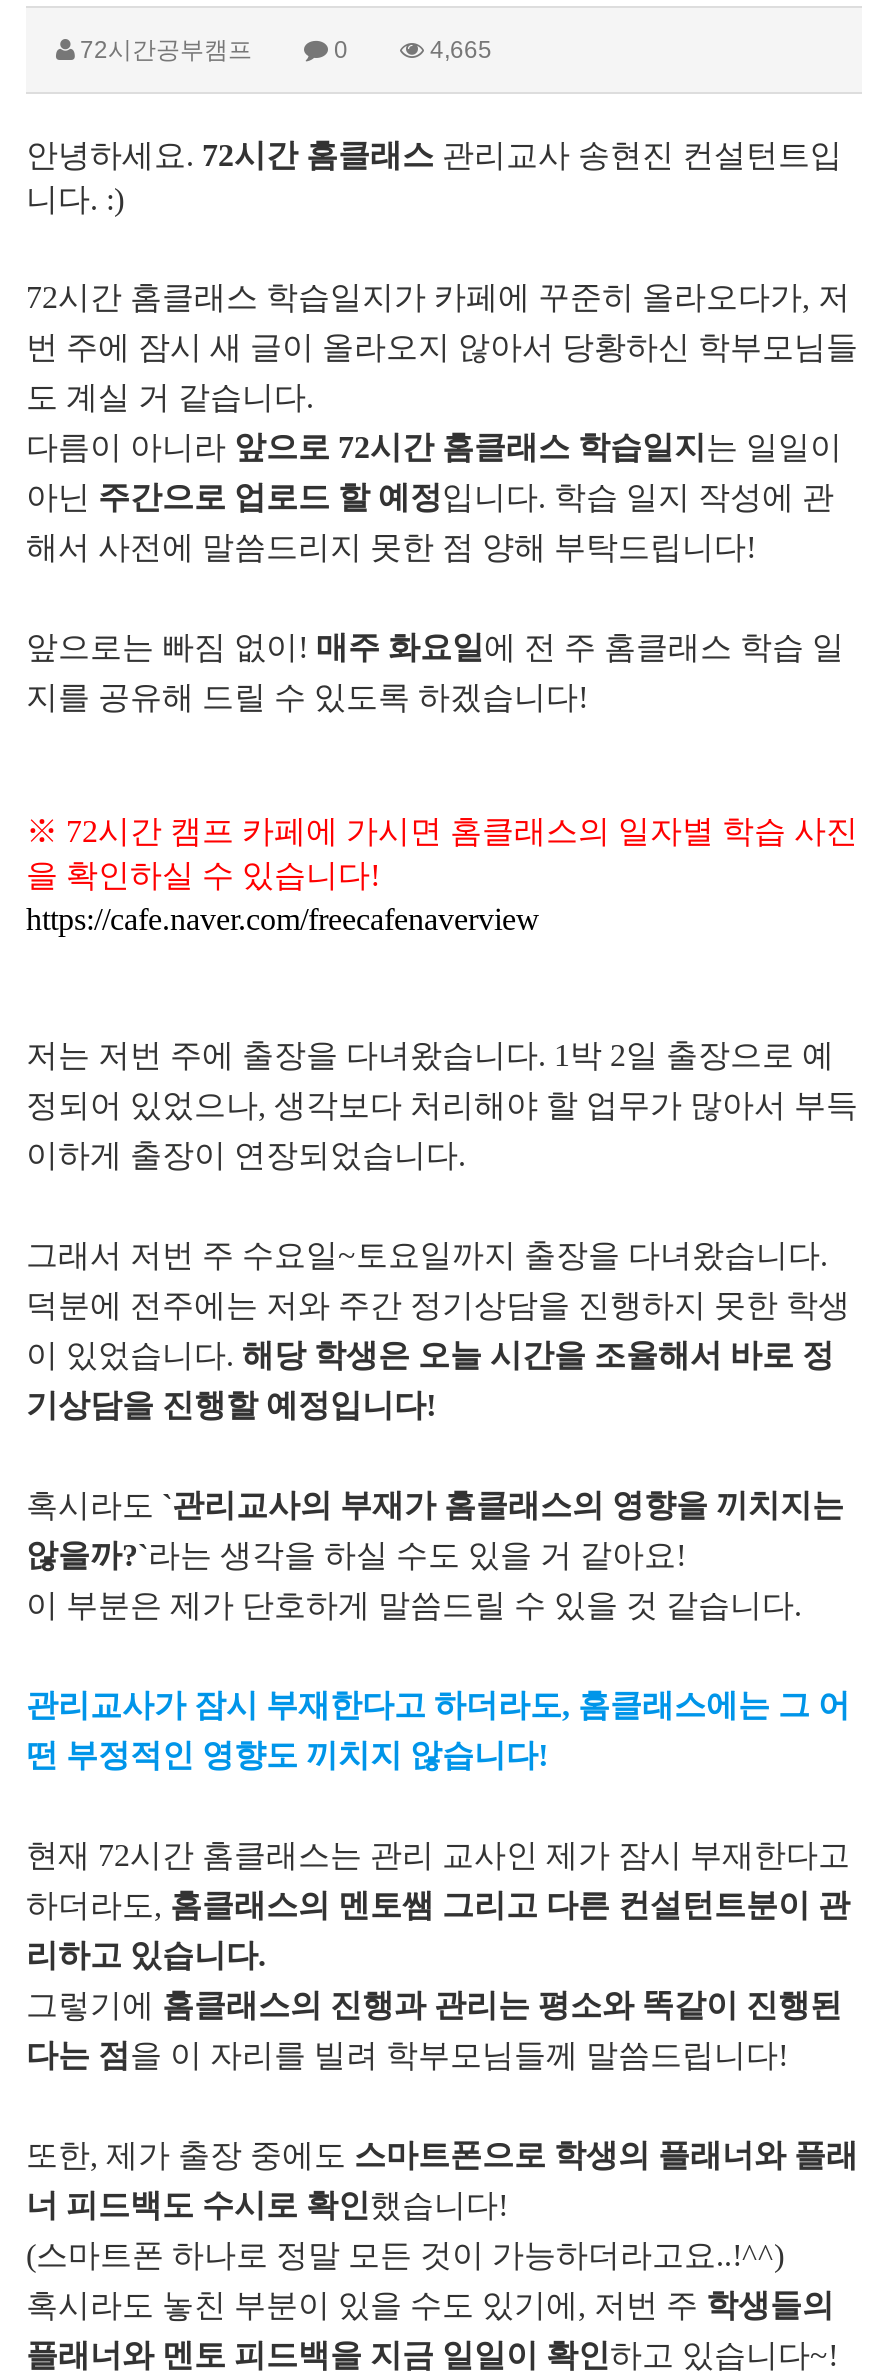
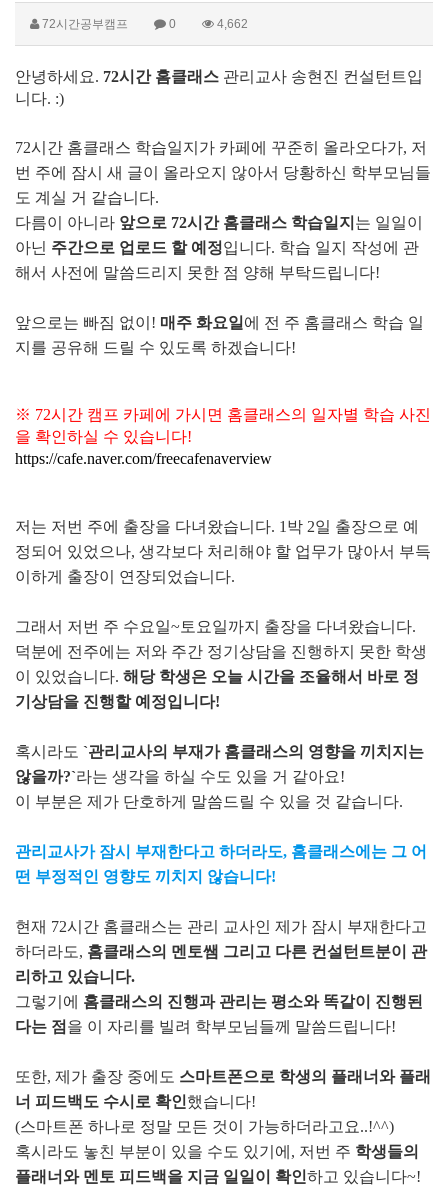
[424,35,492,63] 4,665 -> [214,16,248,30] 4,662

